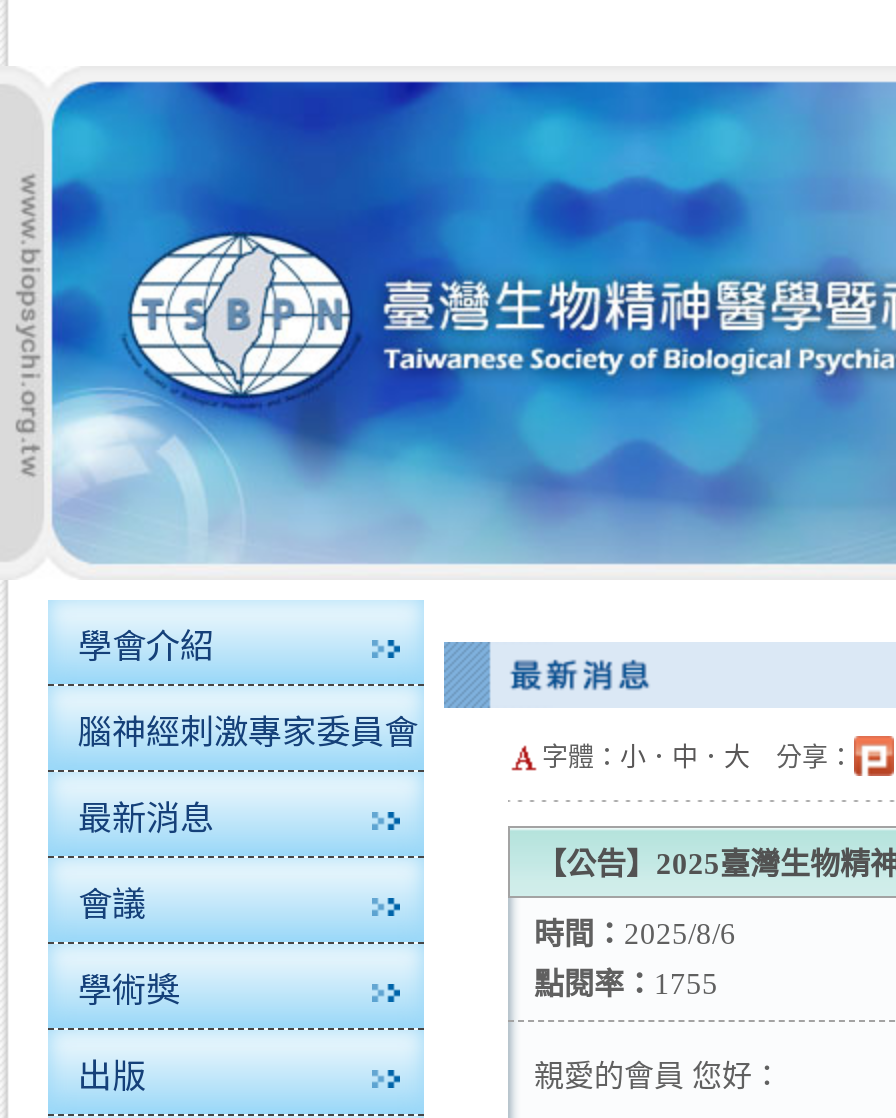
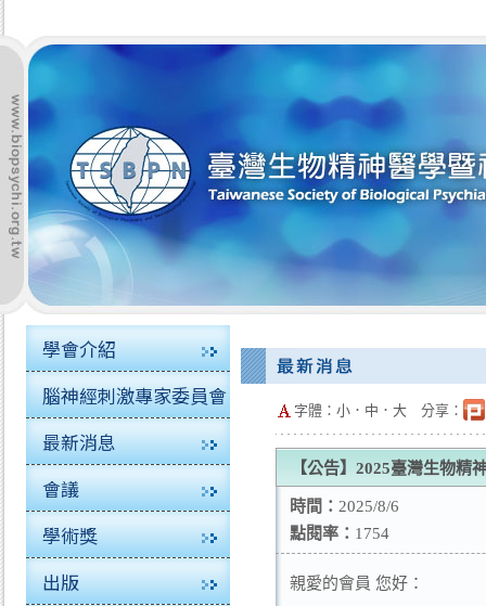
[534,968,718,1000] 點閱率：1755 -> [290,525,389,542] 點閱率：1754

